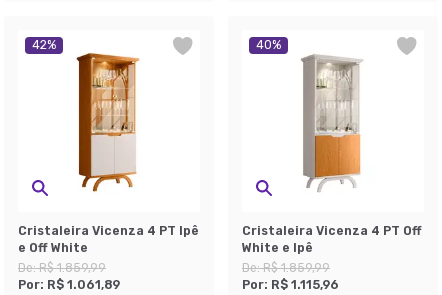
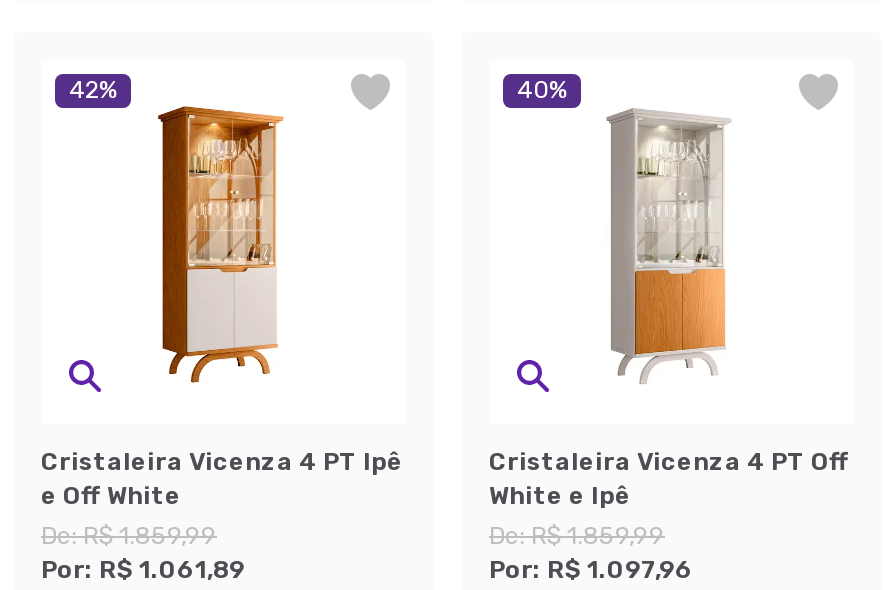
[242,278,339,292] Por: R$ 1.115,96 -> [489,556,693,584] Por: R$ 1.097,96

